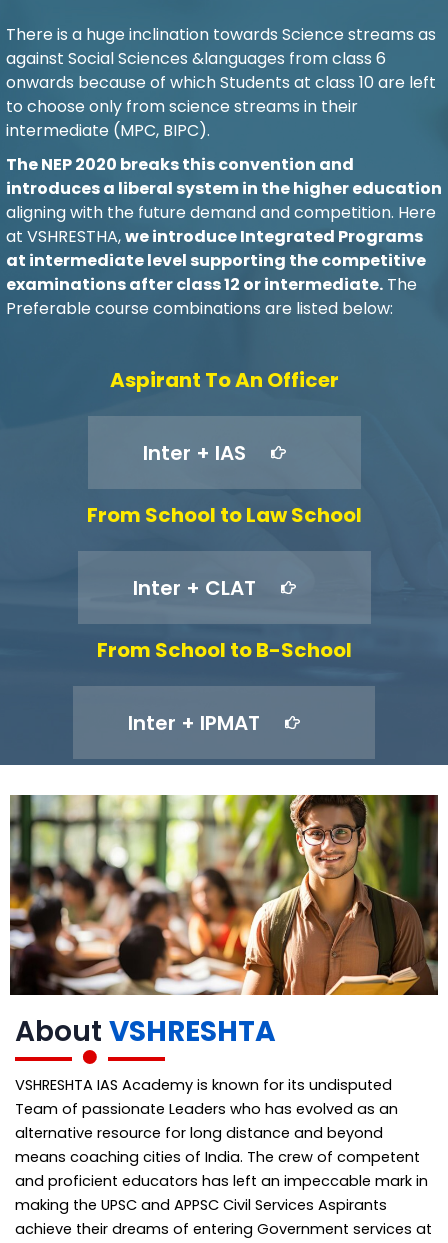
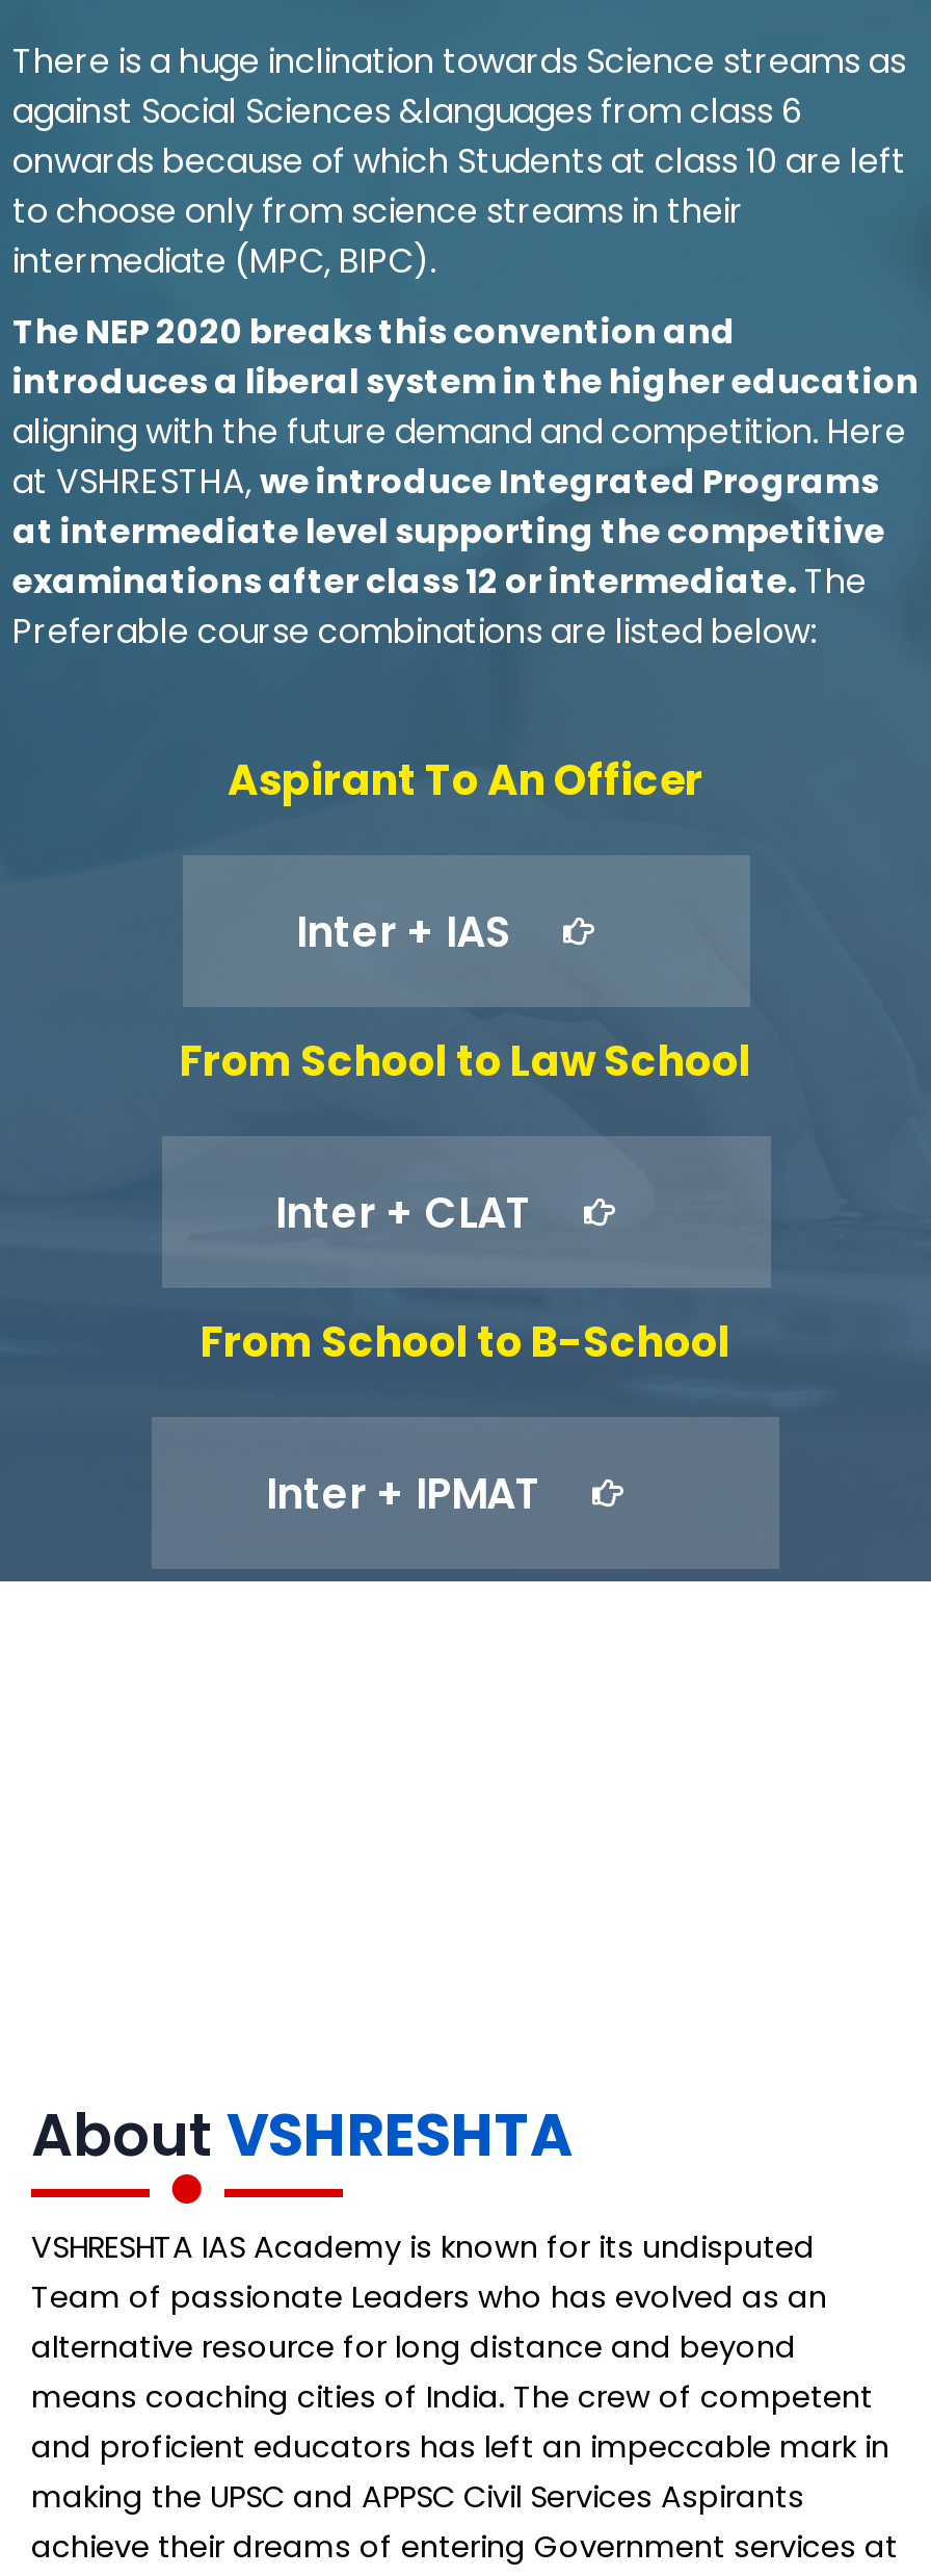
[9,794,439,996] [image] -> none

